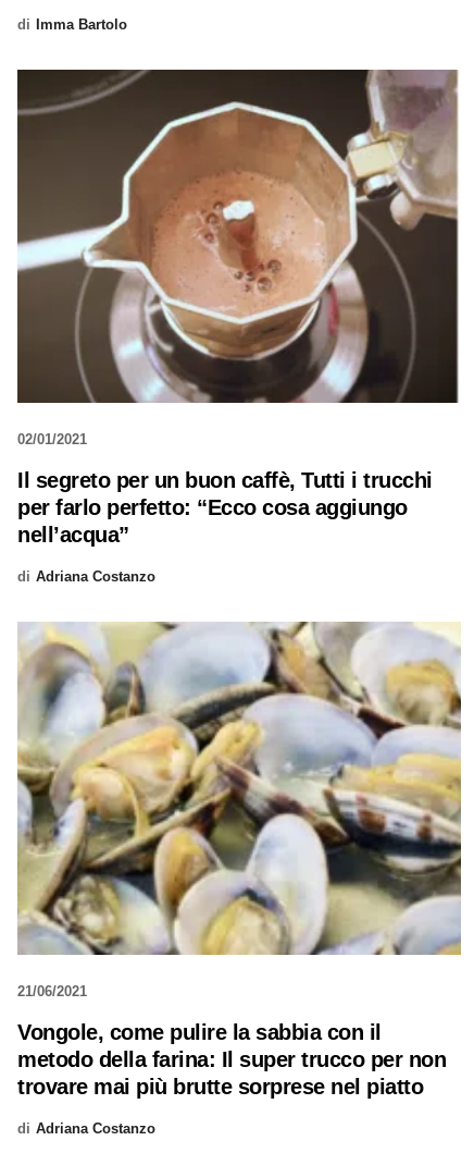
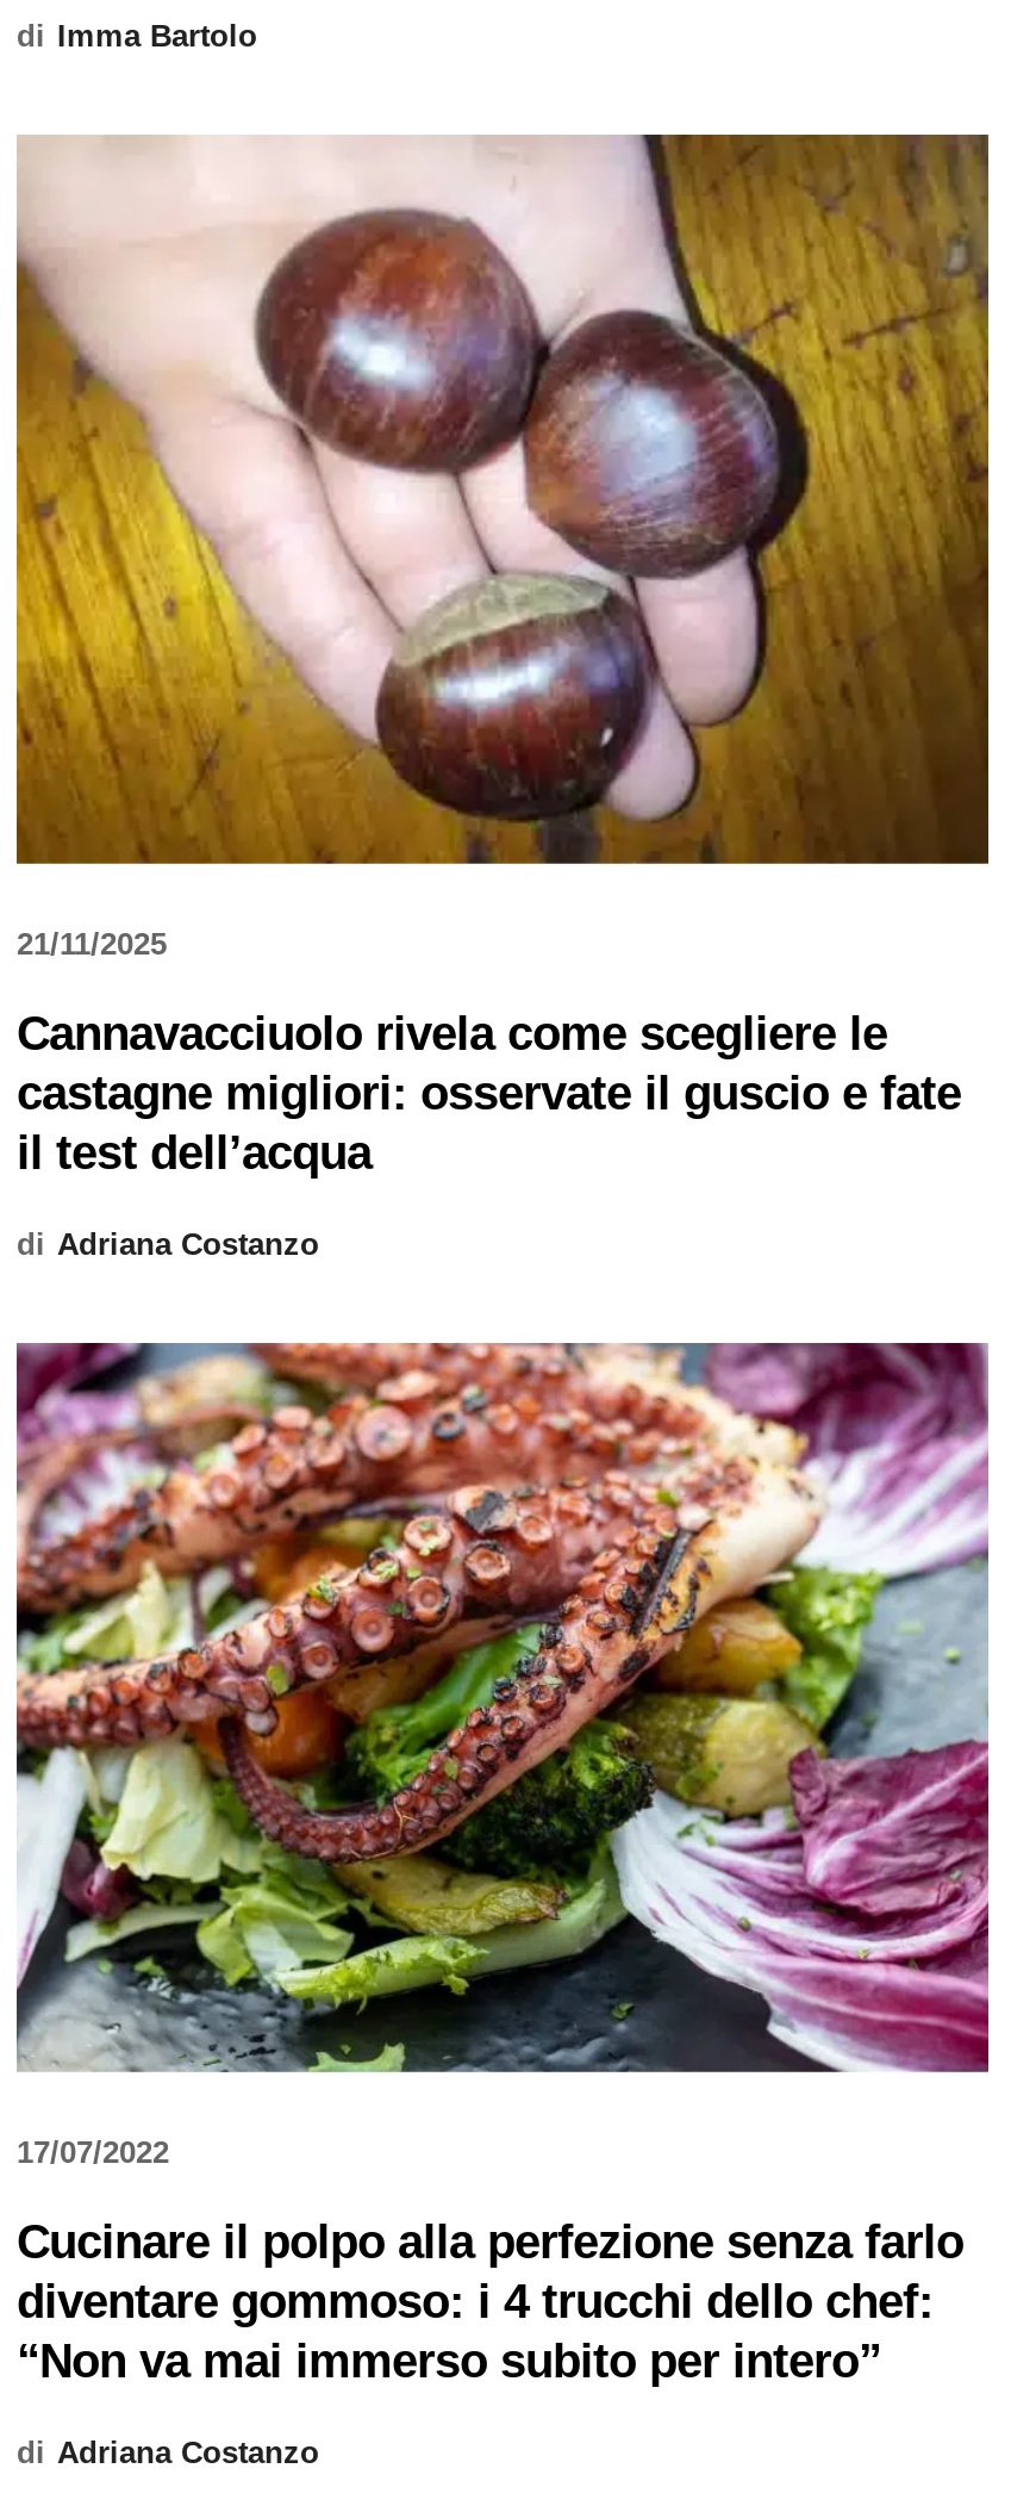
[16,69,461,447] [image] | 02/01/2021 -> [14,132,991,961] [image] | 21/11/2025
[17,468,432,546] Il segreto per un buon caffè, Tutti i trucchi | per farlo perfetto: “Ecco cosa aggiungo | nell’acqua” -> [17,1007,961,1178] Cannavacciuolo rivela come scegliere le | castagne migliori: osservate il guscio e fate | il test dell’acqua
[16,622,462,999] [image] | 21/06/2021 -> [14,1341,991,2170] [image] | 17/07/2022
[17,1020,446,1098] Vongole, come pulire la sabbia con il | metodo della farina: Il super trucco per non | trovare mai più brutte sorprese nel piatto -> [17,2215,963,2387] Cucinare il polpo alla perfezione senza farlo | diventare gommoso: i 4 trucchi dello chef: | “Non va mai immerso subito per intero”

